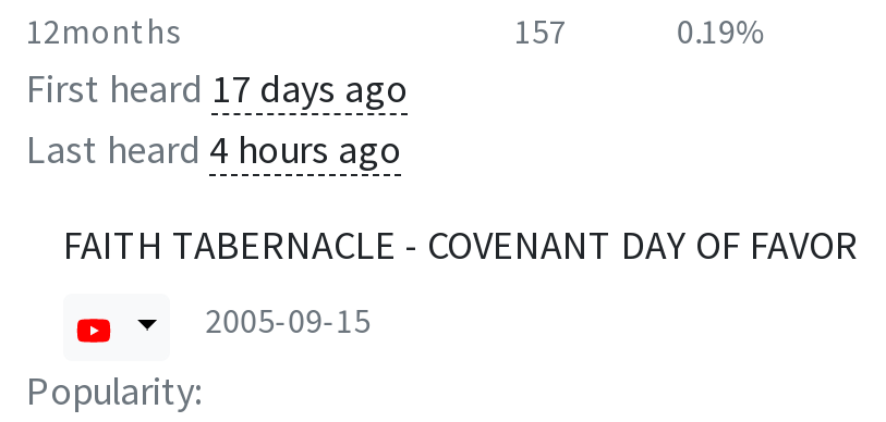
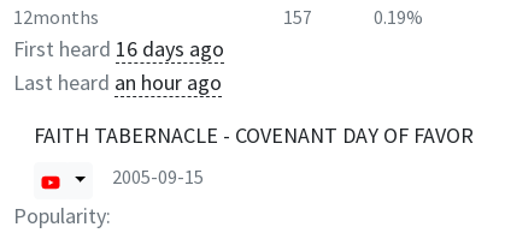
[26,63,408,113] First heard 17 days ago -> [13,35,224,62] First heard 16 days ago
[26,124,401,174] Last heard 4 hours ago -> [13,68,222,96] Last heard an hour ago

